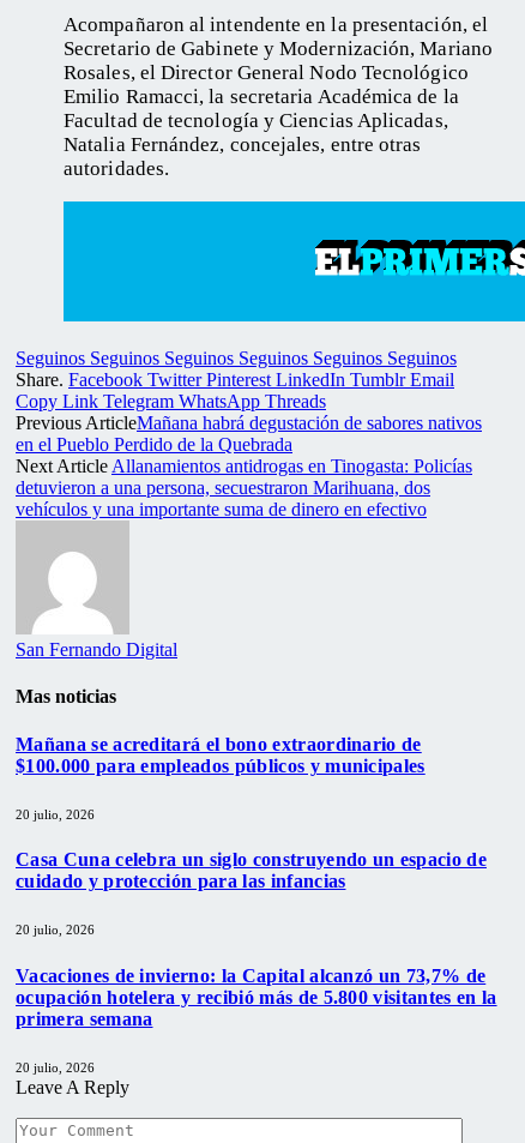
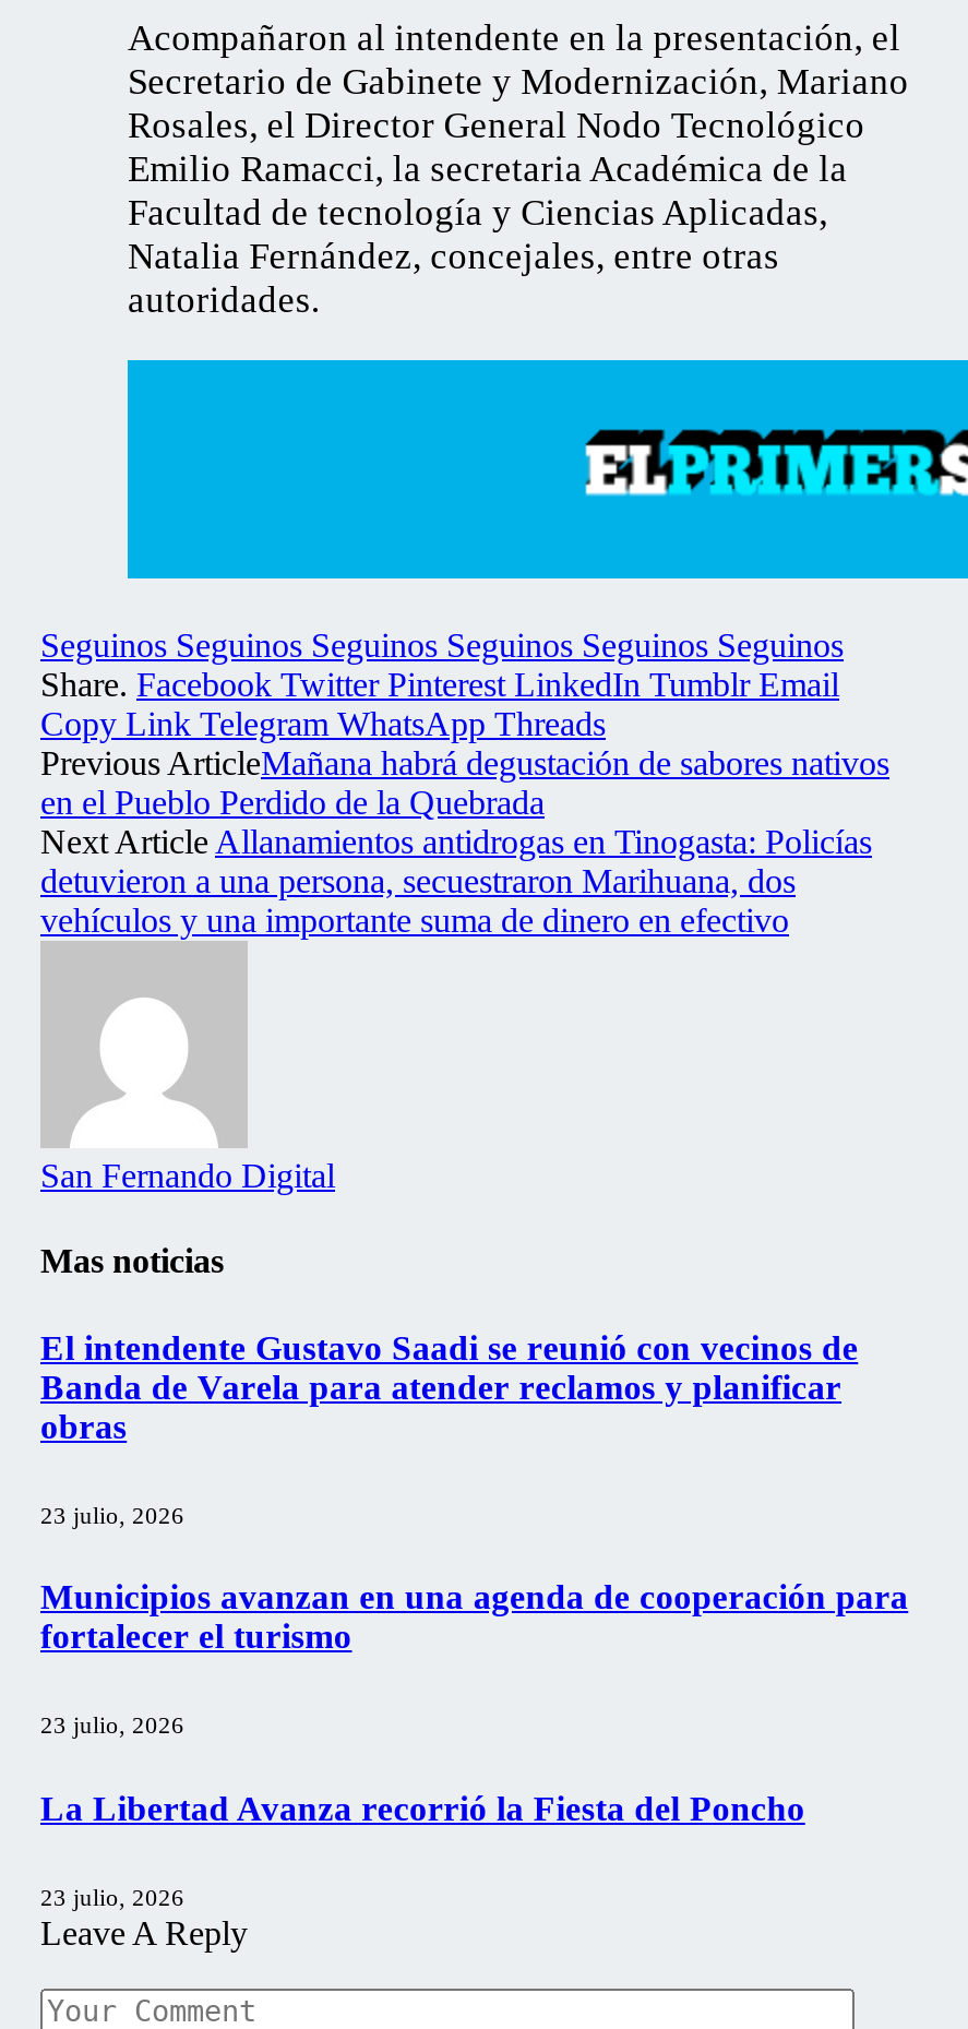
[16,734,425,776] Mañana se acreditará el bono extraordinario de | $100.000 para empleados públicos y municipales -> [40,1329,858,1444] El intendente Gustavo Saadi se reunió con vecinos de | Banda de Varela para atender reclamos y planificar | obras
[16,807,95,821] 20 julio, 2026 -> [40,1501,184,1528] 23 julio, 2026
[16,849,487,891] Casa Cuna celebra un siglo construyendo un espacio de | cuidado y protección para las infancias -> [40,1578,908,1655] Municipios avanzan en una agenda de cooperación para | fortalecer el turismo
[16,923,95,937] 20 julio, 2026 -> [40,1712,184,1738] 23 julio, 2026
[16,965,497,1029] Vacaciones de invierno: la Capital alcanzó un 73,7% de | ocupación hotelera y recibió más de 5.800 visitantes en la | primera semana -> [40,1789,805,1826] La Libertad Avanza recorrió la Fiesta del Poncho
[16,1060,95,1075] 20 julio, 2026 -> [40,1884,184,1910] 23 julio, 2026

